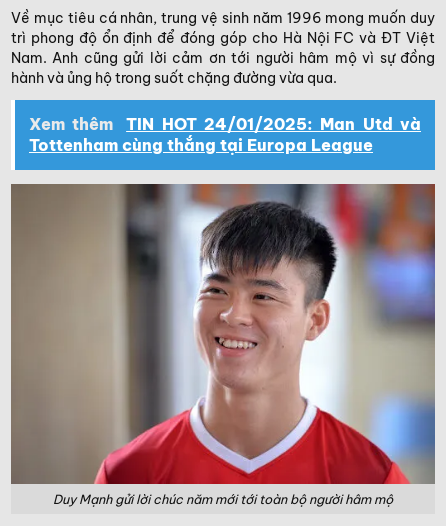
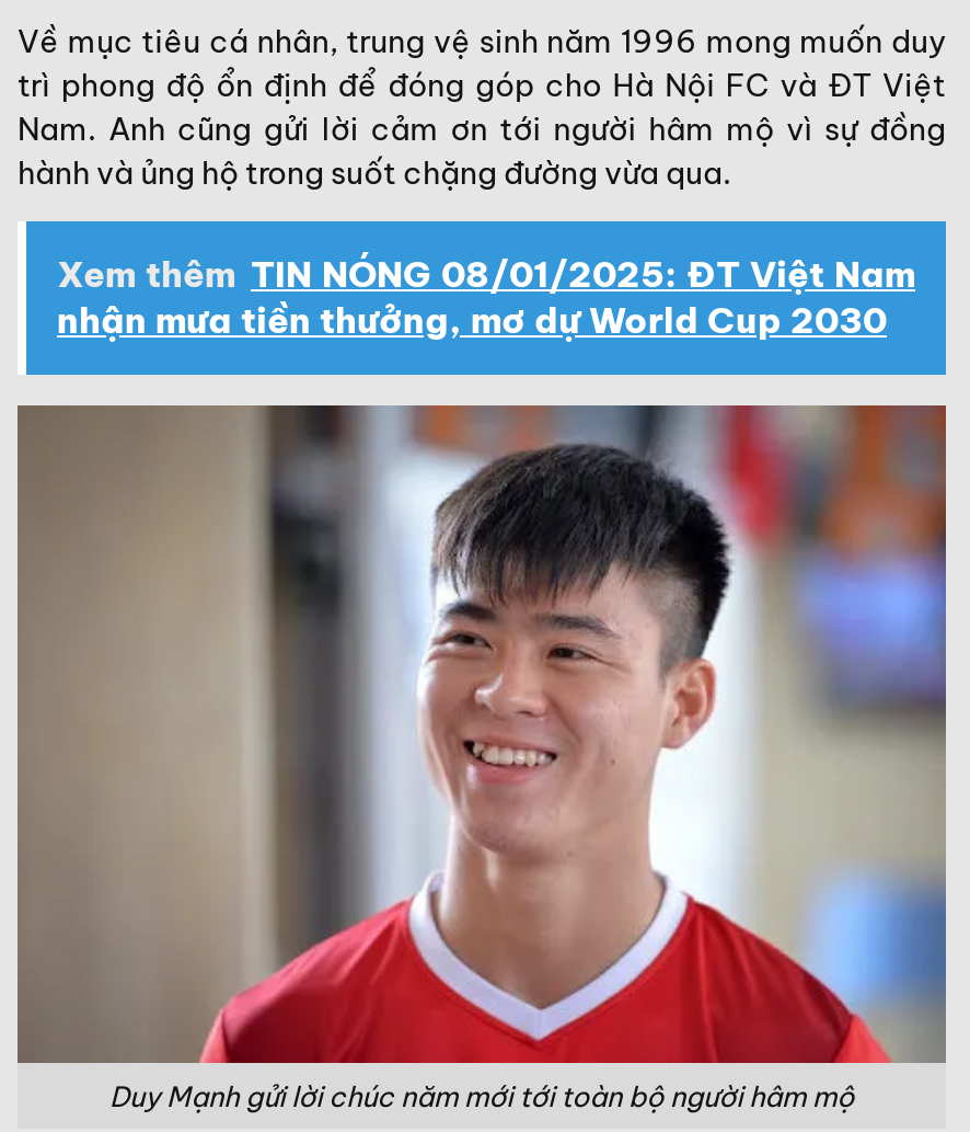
[29,114,421,155] Xem thêm | TIN HOT 24/01/2025: Man Utd và | Tottenham cùng thắng tại Europa League -> [57,249,915,339] Xem thêm TIN NÓNG 08/01/2025: ĐT Việt Nam | nhận mưa tiền thưởng, mơ dự World Cup 2030

